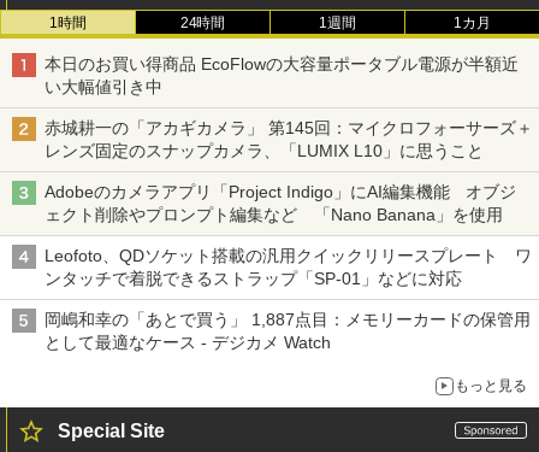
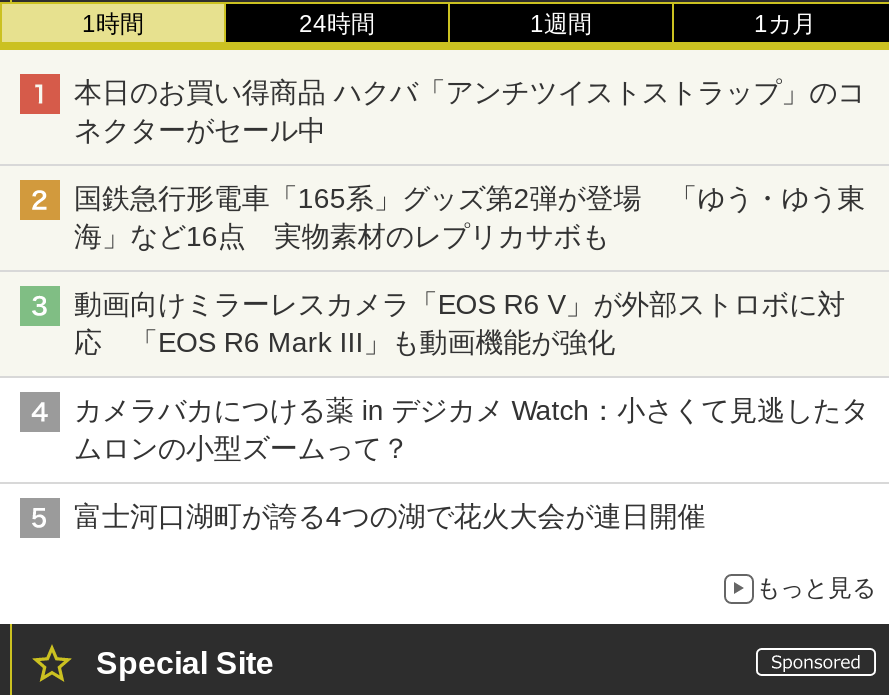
[45,54,518,96] 本日のお買い得商品 EcoFlowの大容量ポータブル電源が半額近 | い大幅値引き中 -> [74,76,865,146] 本日のお買い得商品 ハクバ「アンチツイストストラップ」のコ | ネクターがセール中
[45,118,533,160] 赤城耕一の「アカギカメラ」 第145回：マイクロフォーサーズ＋ | レンズ固定のスナップカメラ、「LUMIX L10」に思うこと -> [74,182,865,252] 国鉄急行形電車「165系」グッズ第2弾が登場 「ゆう・ゆう東 | 海」など16点 実物素材のレプリカサボも
[45,182,517,224] Adobeのカメラアプリ「Project Indigo」にAI編集機能 オブジ | ェクト削除やプロンプト編集など 「Nano Banana」を使用 -> [74,288,845,358] 動画向けミラーレスカメラ「EOS R6 V」が外部ストロボに対 | 応 「EOS R6 Mark III」も動画機能が強化
[45,246,531,288] Leofoto、QDソケット搭載の汎用クイックリリースプレート ワ | ンタッチで着脱できるストラップ「SP-01」などに対応 -> [74,394,869,464] カメラバカにつける薬 in デジカメ Watch：小さくて見逃したタ | ムロンの小型ズームって？
[45,310,530,352] 岡嶋和幸の「あとで買う」 1,887点目：メモリーカードの保管用 | として最適なケース - デジカメ Watch -> [74,500,705,532] 富士河口湖町が誇る4つの湖で花火大会が連日開催

